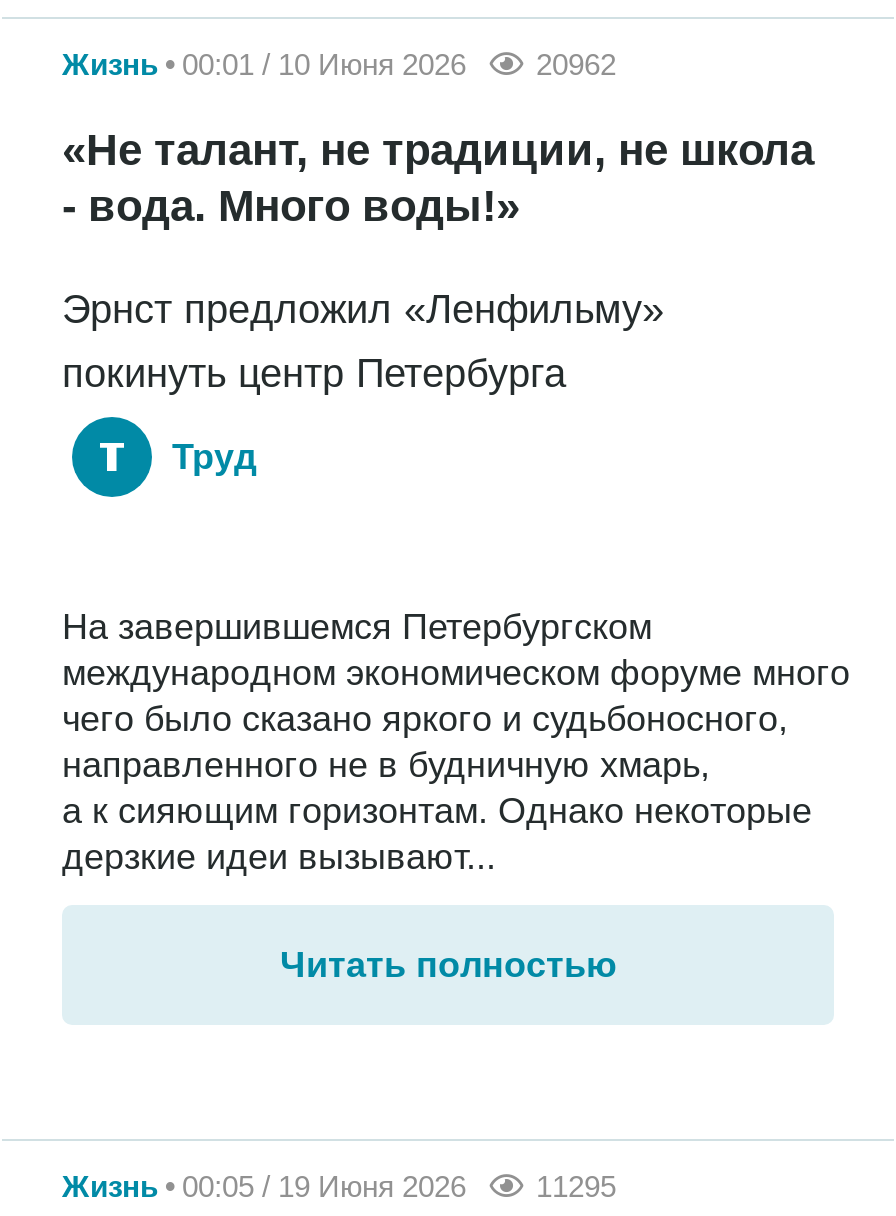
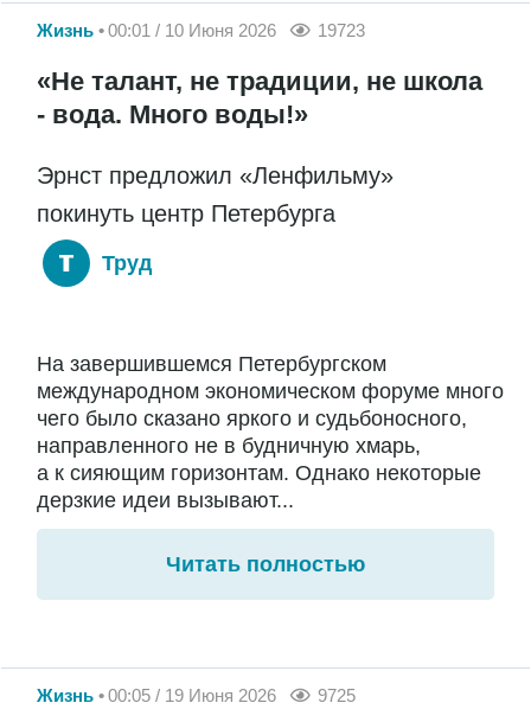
[536,47,616,81] 20962 -> [318,20,365,41] 19723
[536,1170,616,1204] 11295 -> [318,686,356,706] 9725

